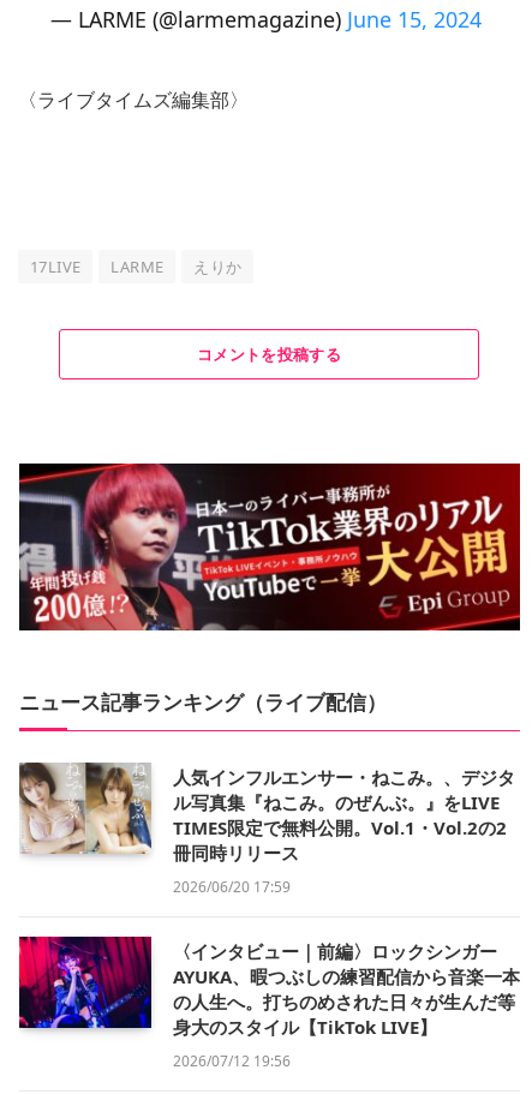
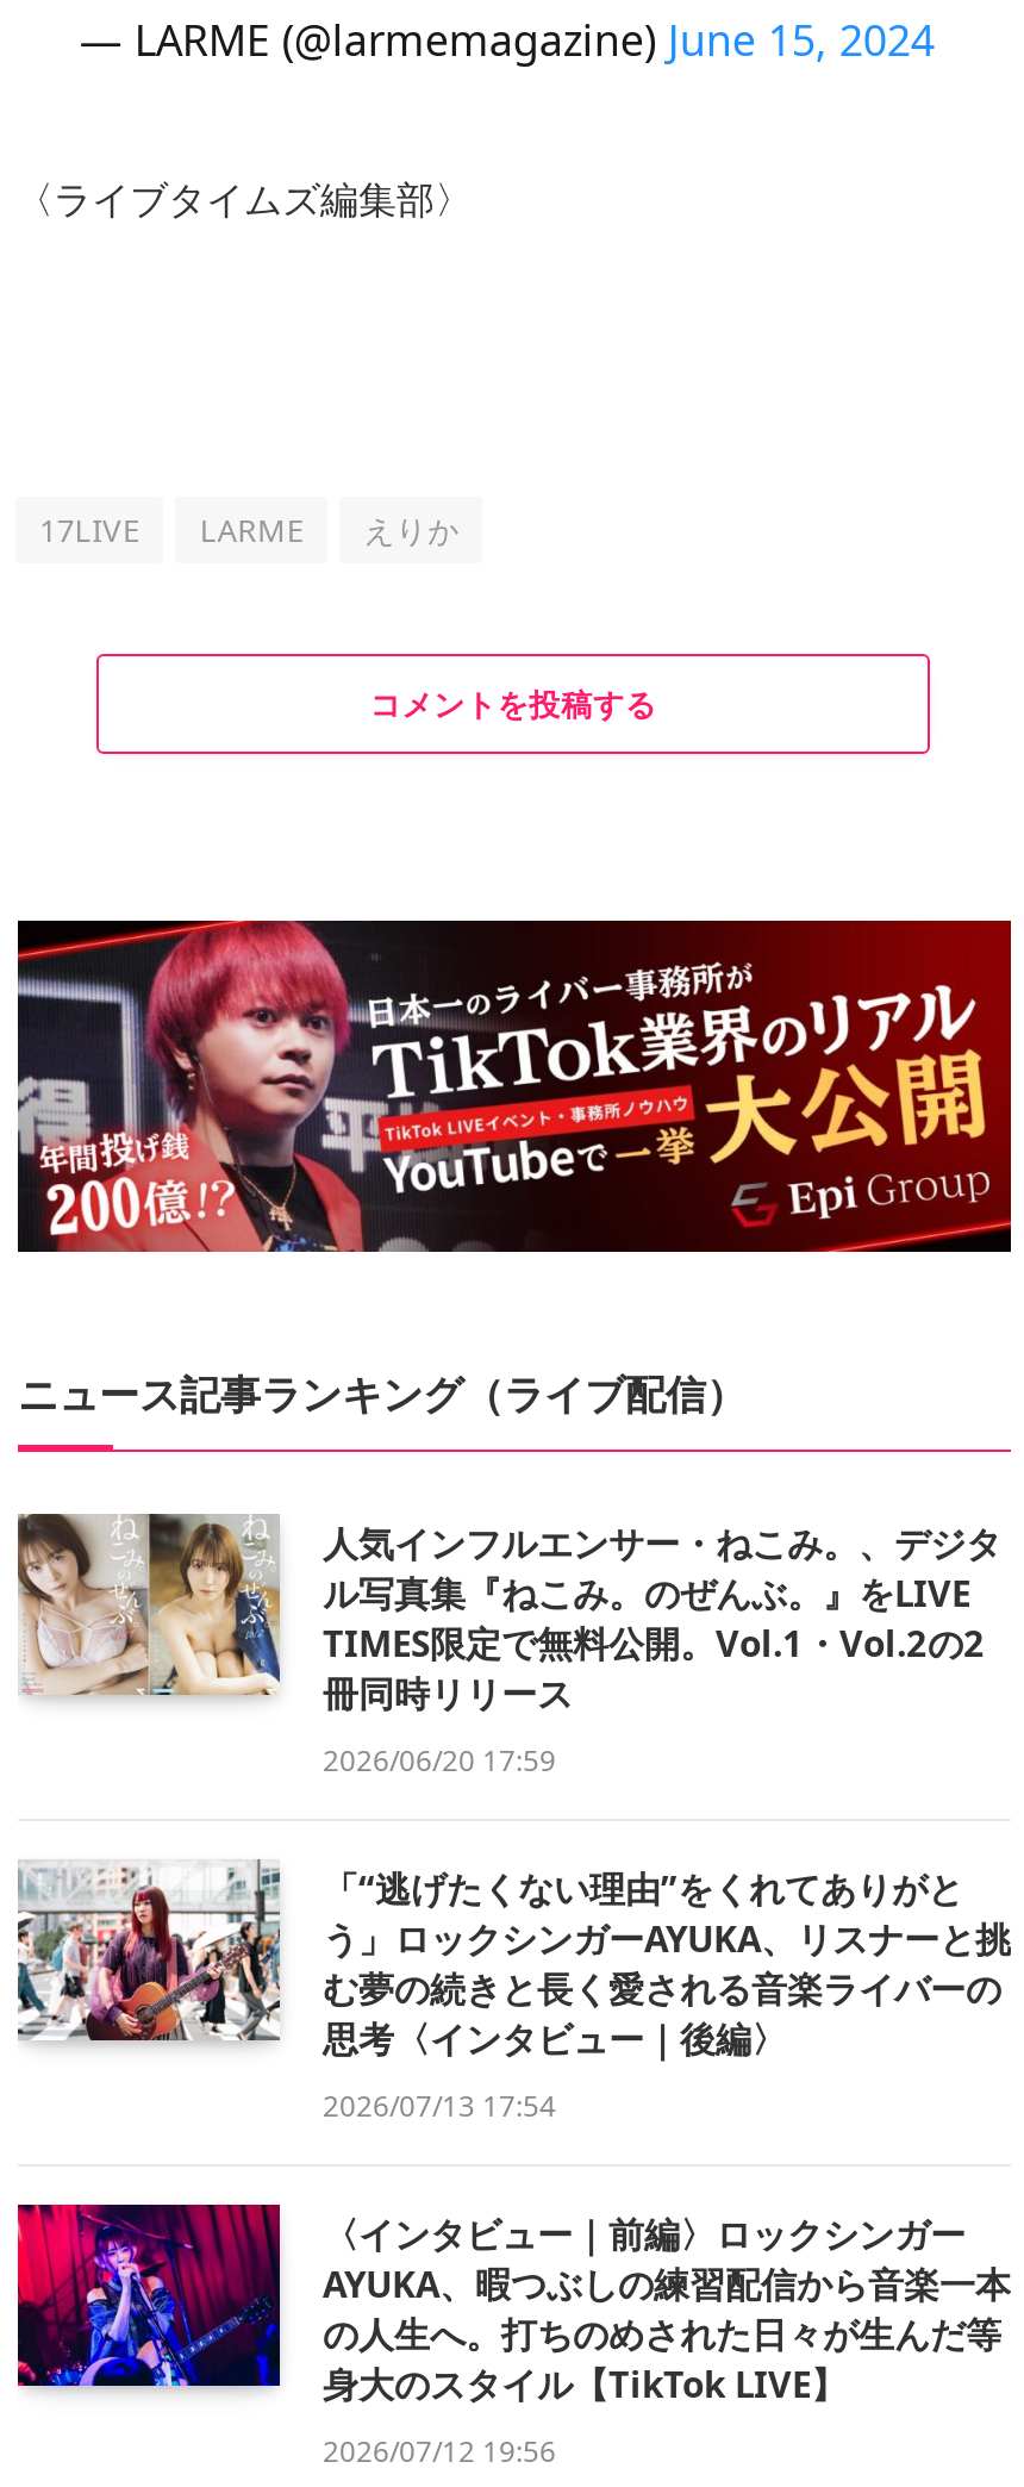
none -> [18,1858,1011,2125] [image] | 「“逃げたくない理由”をくれてありがと | う」ロックシンガーAYUKA、リスナーと挑 | む夢の続きと長く愛される音楽ライバーの | 思考〈インタビュー｜後編〉 | 2026/07/13 17:54

